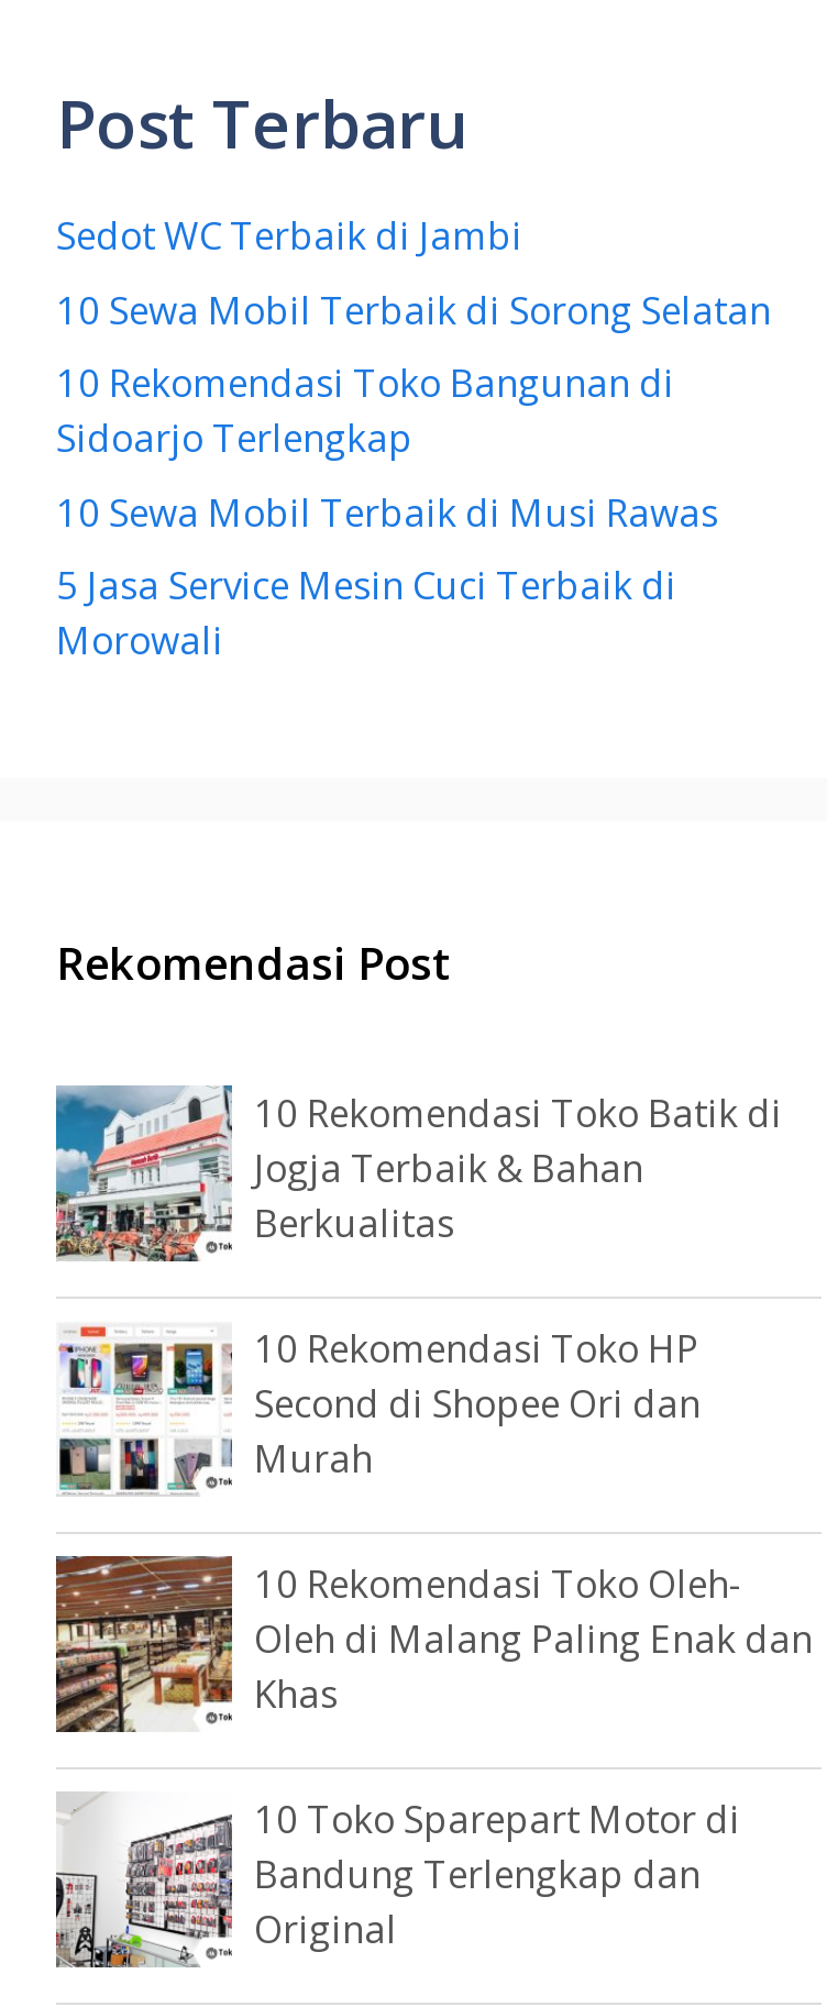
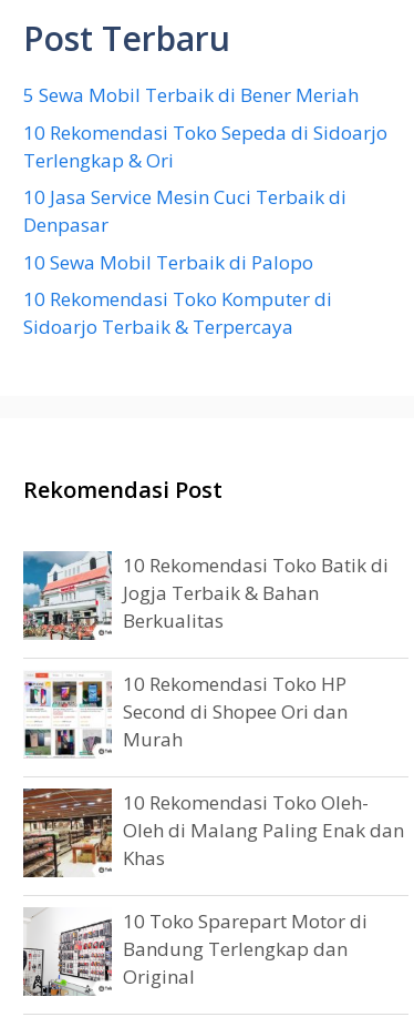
[56,210,522,261] Sedot WC Terbaik di Jambi -> [23,82,359,108] 5 Sewa Mobil Terbaik di Bener Meriah
[56,284,771,335] 10 Sewa Mobil Terbaik di Sorong Selatan -> [23,119,387,173] 10 Rekomendasi Toko Sepeda di Sidoarjo | Terlengkap & Ori
[56,358,674,463] 10 Rekomendasi Toko Bangunan di | Sidoarjo Terlengkap -> [23,184,346,237] 10 Jasa Service Mesin Cuci Terbaik di | Denpasar
[56,486,718,537] 10 Sewa Mobil Terbaik di Musi Rawas -> [23,249,313,275] 10 Sewa Mobil Terbaik di Palopo
[56,560,676,666] 5 Jasa Service Mesin Cuci Terbaik di | Morowali -> [23,286,332,339] 10 Rekomendasi Toko Komputer di | Sidoarjo Terbaik & Terpercaya

